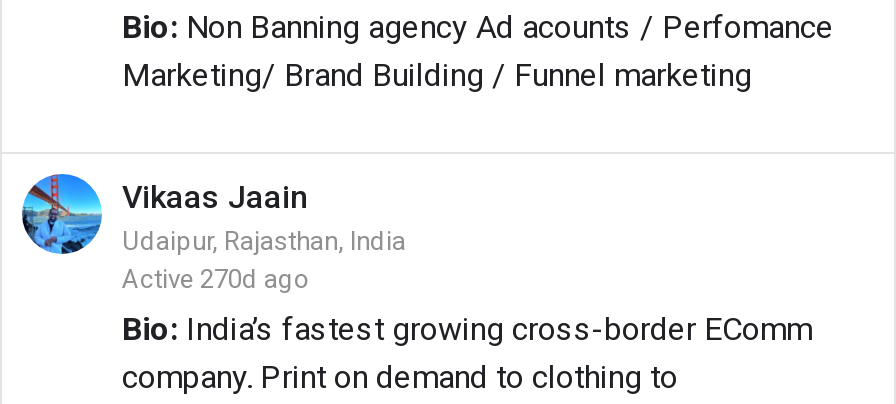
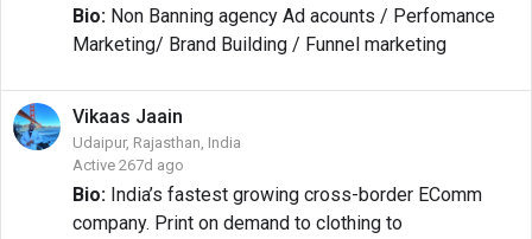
[122,264,310,294] Active 270d ago -> [72,156,184,174] Active 267d ago

